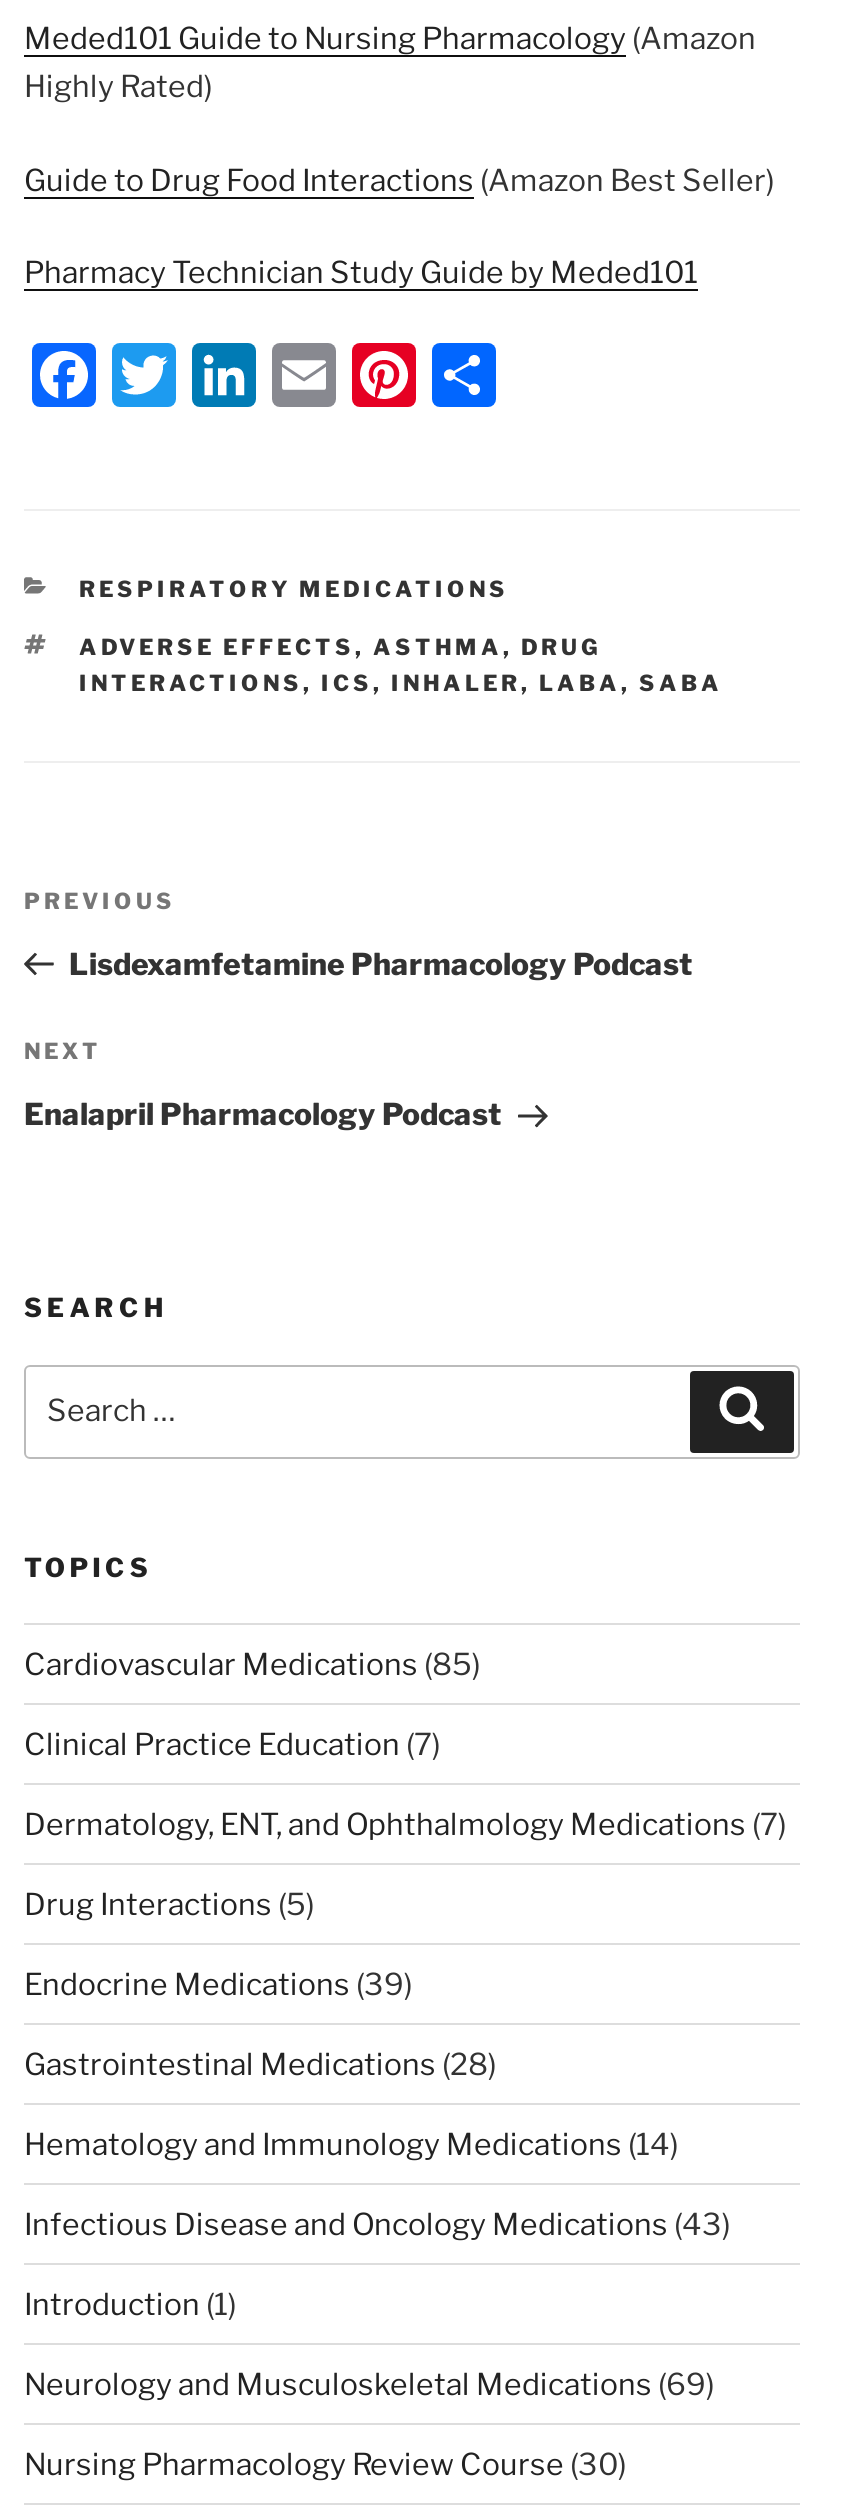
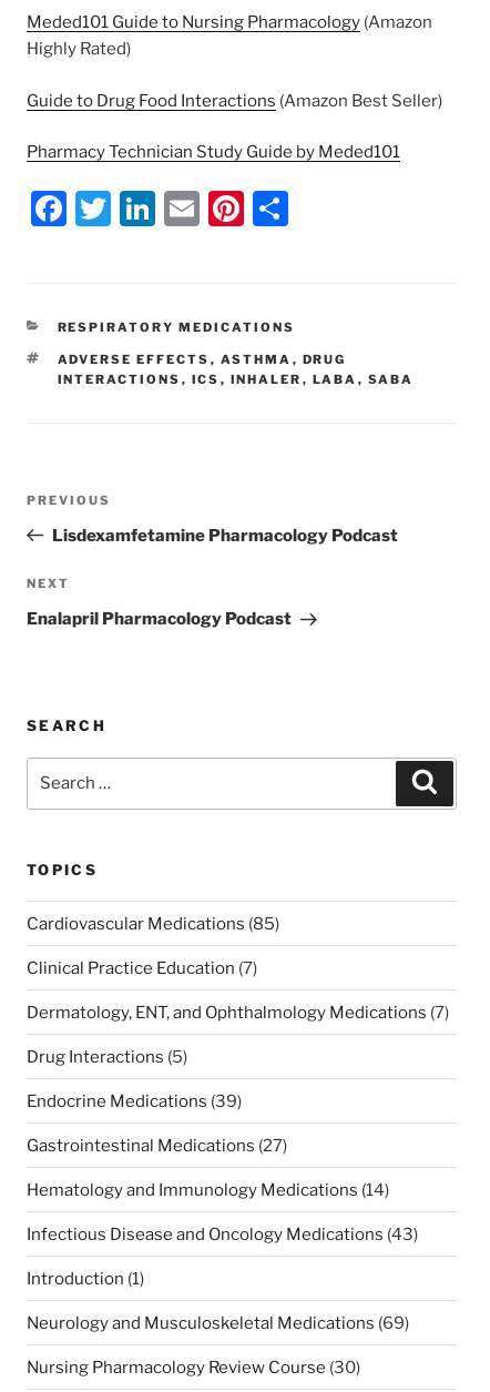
[24,2047,496,2083] Gastrointestinal Medications (28) -> [27,1136,287,1156] Gastrointestinal Medications (27)

